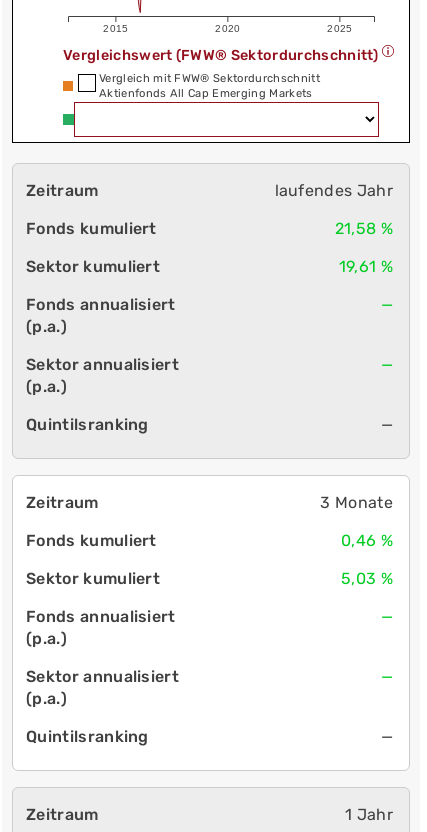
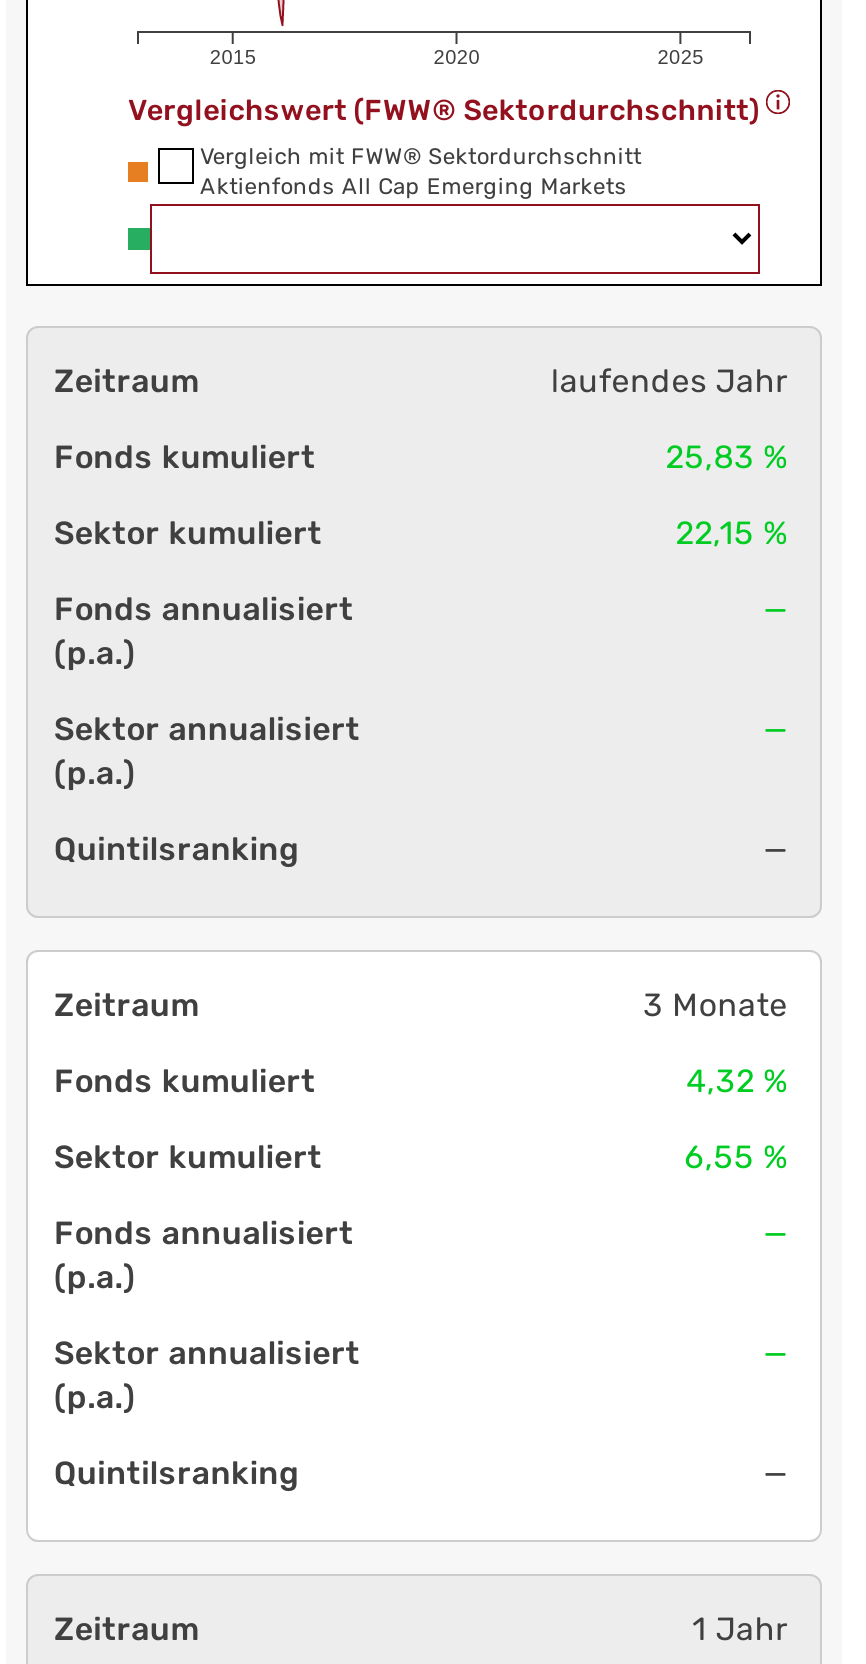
[335,219,393,238] 21,58 % -> [666,437,788,475] 25,83 %
[339,257,393,276] 19,61 % -> [676,513,788,551] 22,15 %
[341,531,393,550] 0,46 % -> [686,1061,788,1099] 4,32 %
[341,569,393,588] 5,03 % -> [684,1137,788,1175] 6,55 %

